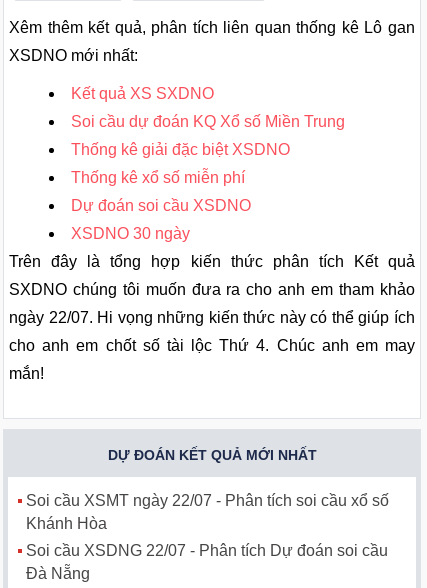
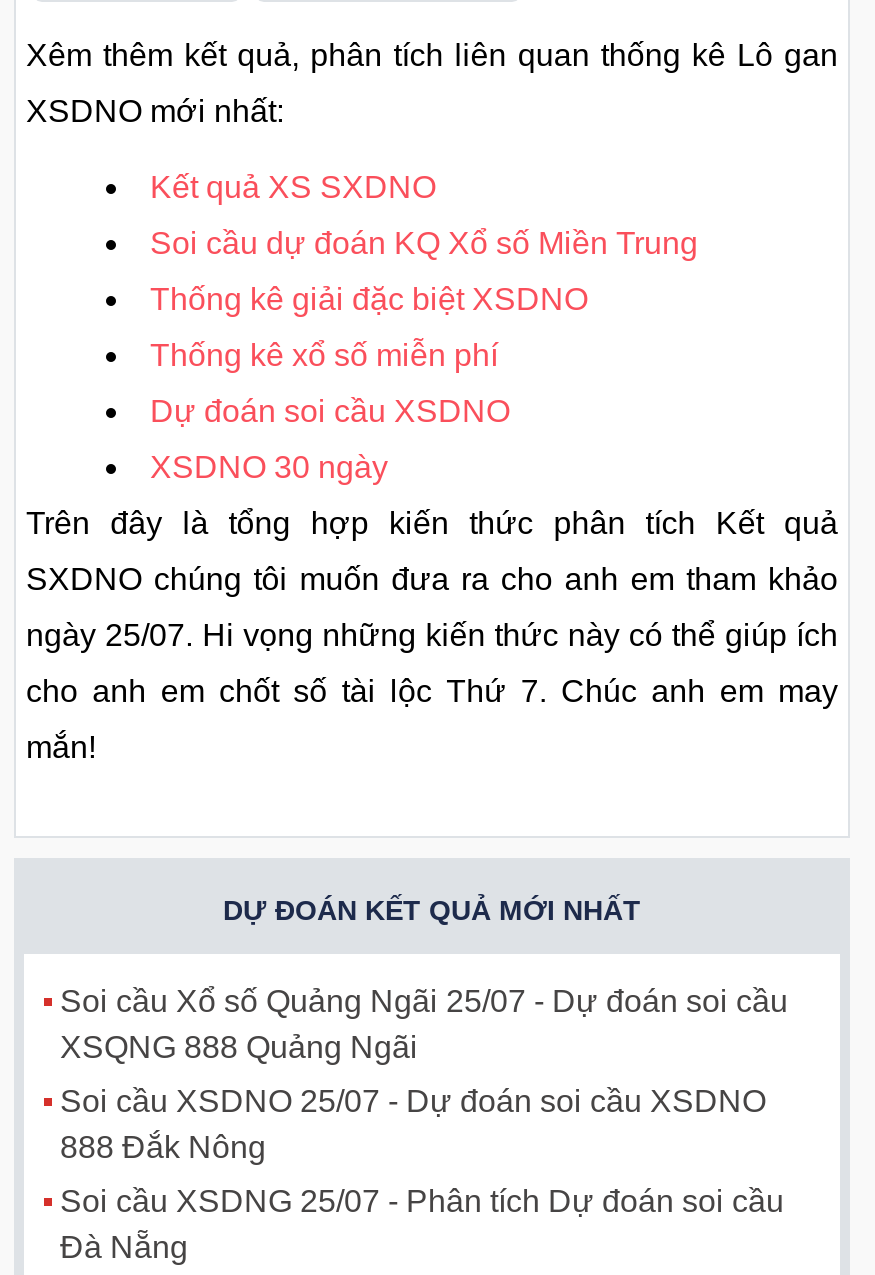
[9,309,415,326] ngày 22/07. Hi vọng những kiến thức này có thể giúp ích -> [26,618,838,652] ngày 25/07. Hi vọng những kiến thức này có thể giúp ích
[9,337,415,354] cho anh em chốt số tài lộc Thứ 4. Chúc anh em may -> [26,674,838,708] cho anh em chốt số tài lộc Thứ 7. Chúc anh em may
[26,492,389,559] Soi cầu XSMT ngày 22/07 - Phân tích soi cầu xổ số | Khánh Hòa | Soi cầu XSDNG 22/07 - Phân tích Dự đoán soi cầu -> [60,984,788,1218] Soi cầu Xổ số Quảng Ngãi 25/07 - Dự đoán soi cầu | XSQNG 888 Quảng Ngãi | Soi cầu XSDNO 25/07 - Dự đoán soi cầu XSDNO | 888 Đắk Nông | Soi cầu XSDNG 25/07 - Phân tích Dự đoán soi cầu

